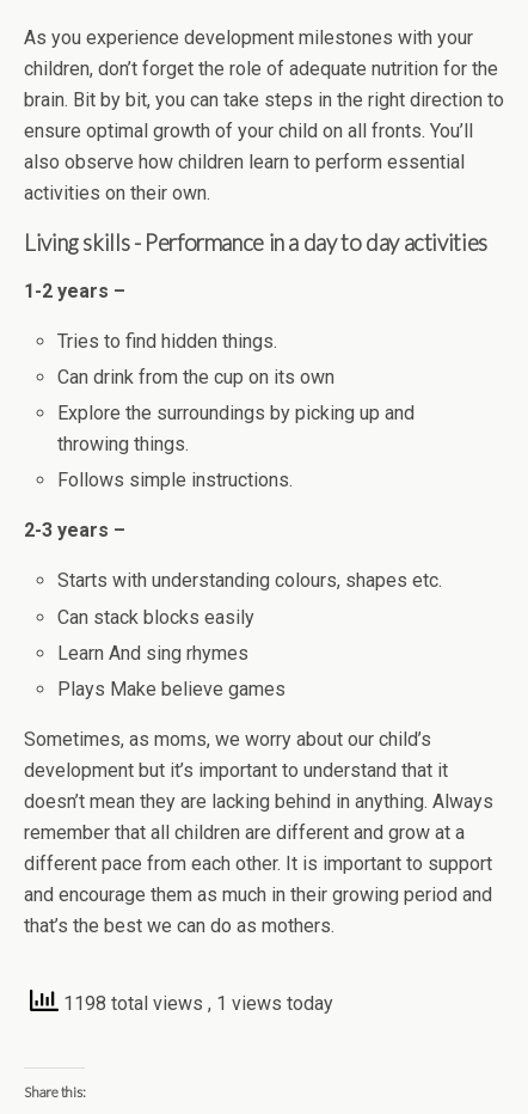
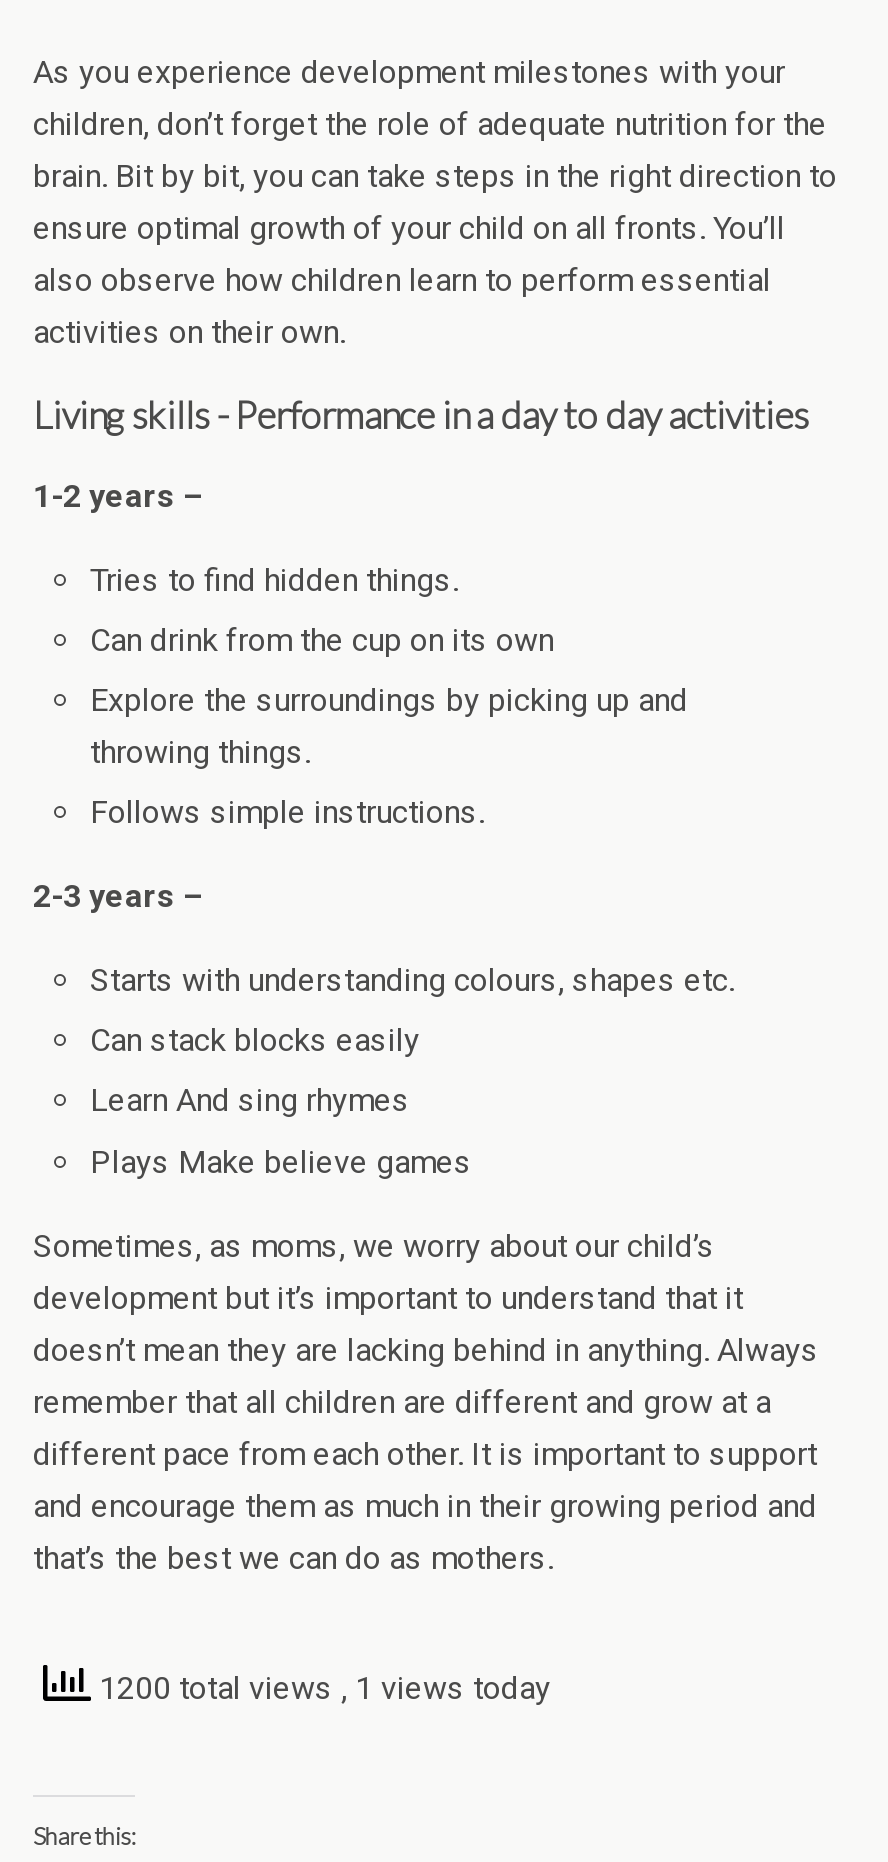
[59,992,333,1015] 1198 total views, 1 views today -> [91,1669,551,1707] 1200 total views, 1 views today

